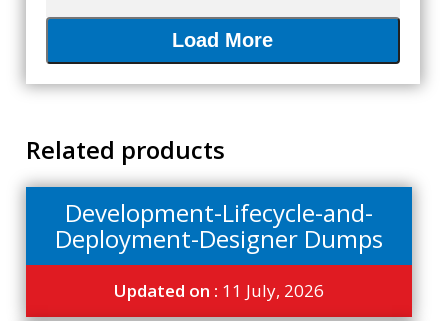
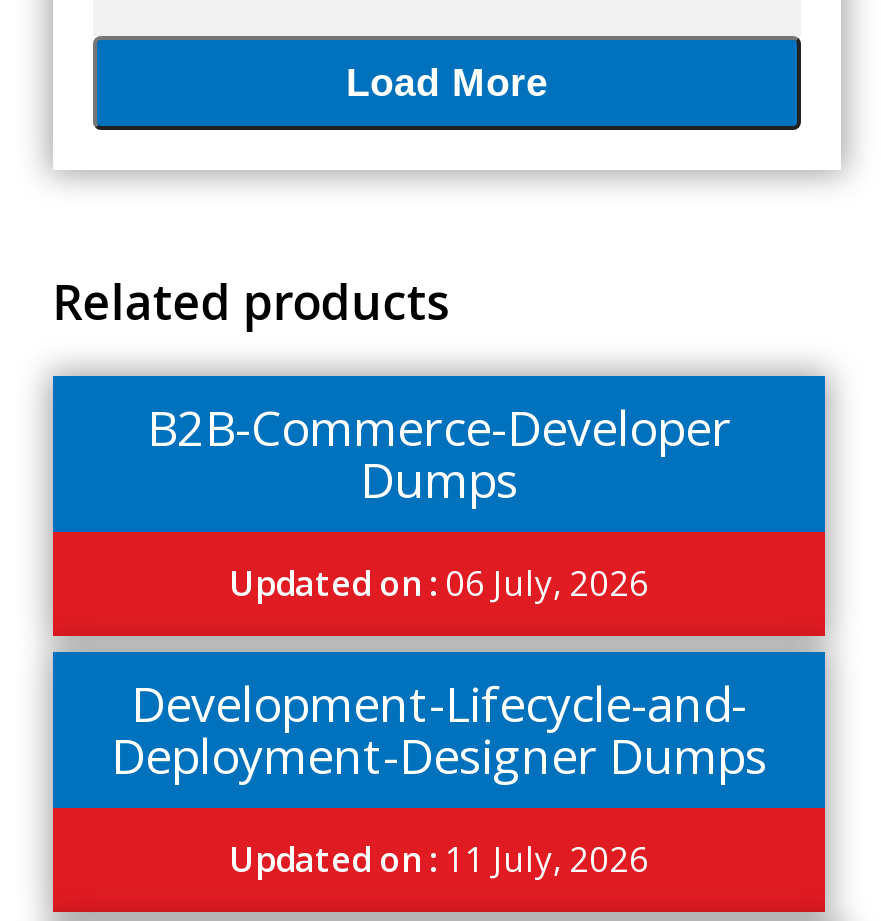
none -> [147,393,731,605] B2B-Commerce-Developer | Dumps | Updated on : 06 July, 2026

